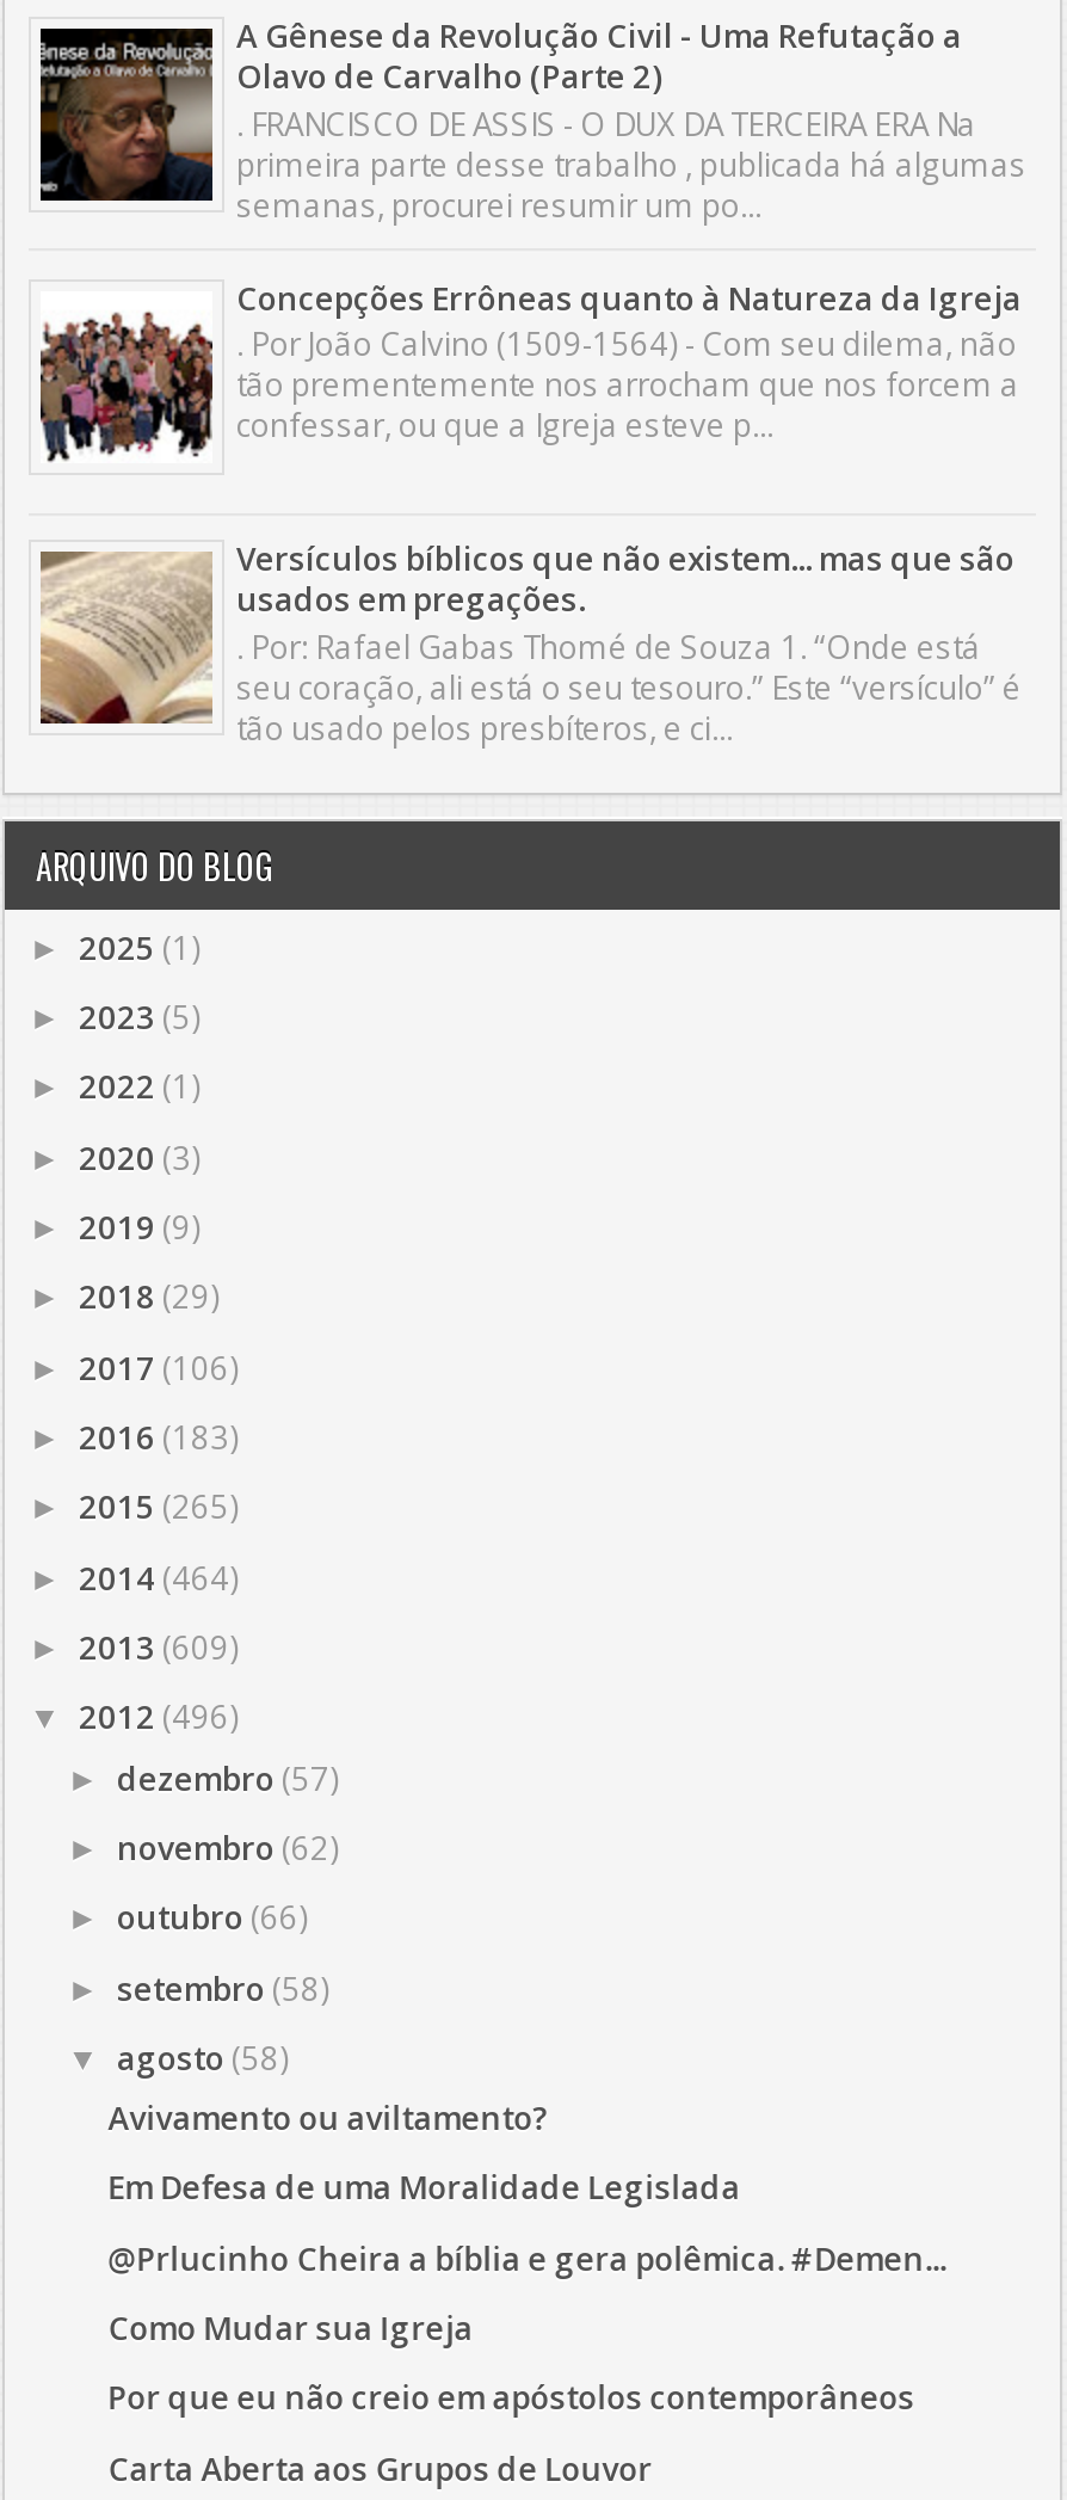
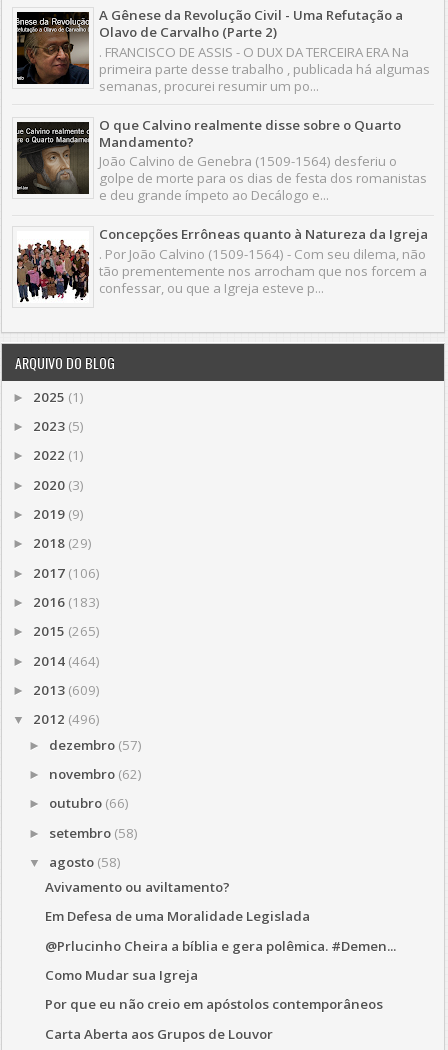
none -> [17,116,427,204] [image] | O que Calvino realmente disse sobre o Quarto | Mandamento? | João Calvino de Genebra (1509-1564) desferiu o | golpe de morte para os dias de festa dos romanistas | e deu grande ímpeto ao Decálogo e...
moved [36,276,1022,463] -> [15,225,428,304]: [image] | Concepções Errôneas quanto à Natureza da Igreja | . Por João Calvino (1509-1564) - Com seu dilema, não | tão prementemente nos arrocham que nos forcem a | confessar, ou que a Igreja esteve p...
[38,538,1022,750] [image] | Versículos bíblicos que não existem... mas que são | usados em pregações. | . Por: Rafael Gabas Thomé de Souza 1. “Onde está | seu coração, ali está o seu tesouro.” Este “versículo” é | tão usado pelos presbíteros, e ci... -> none

